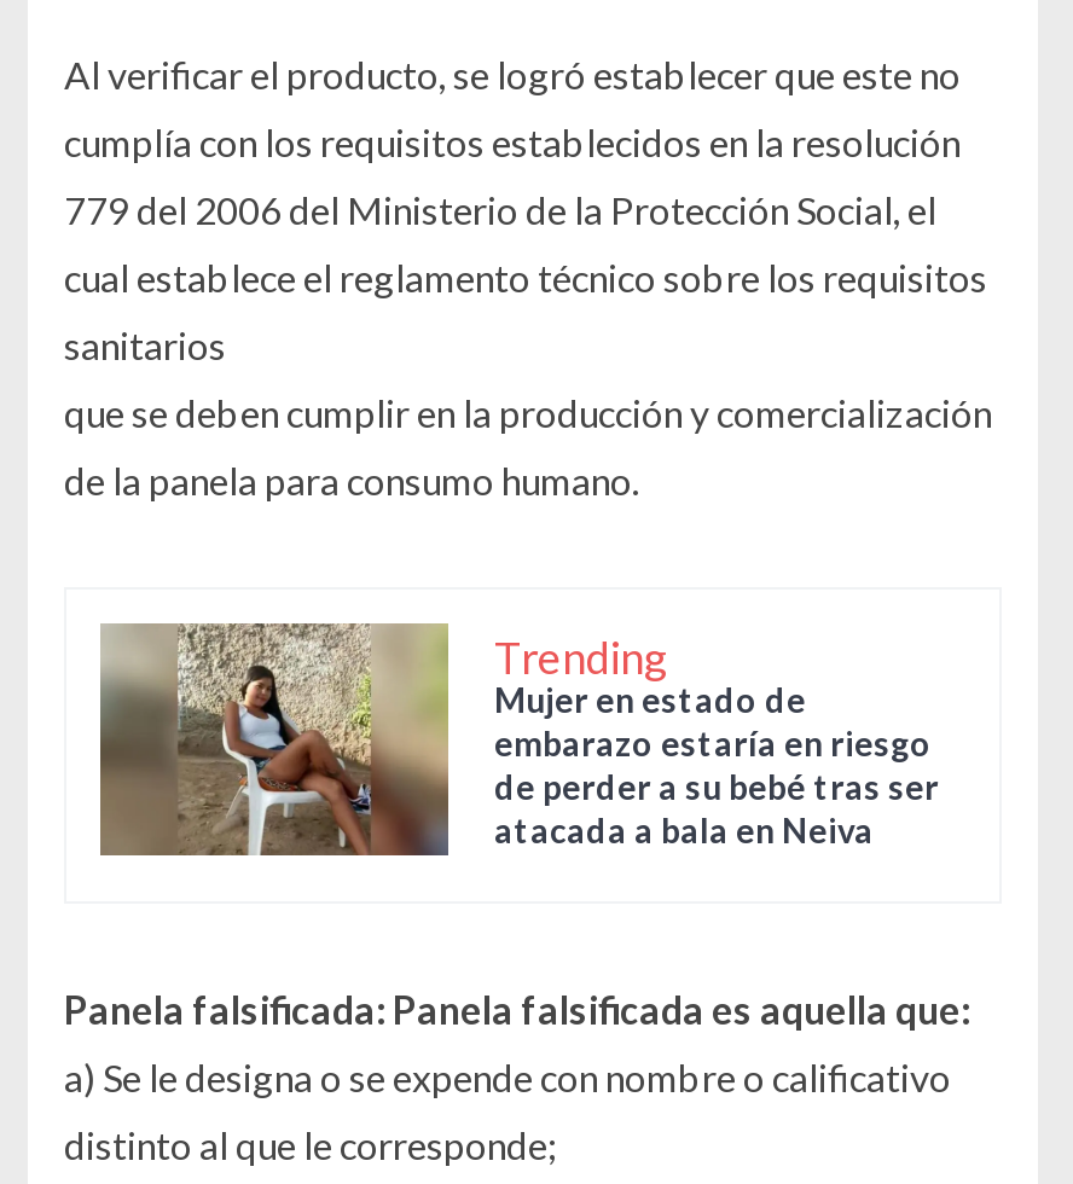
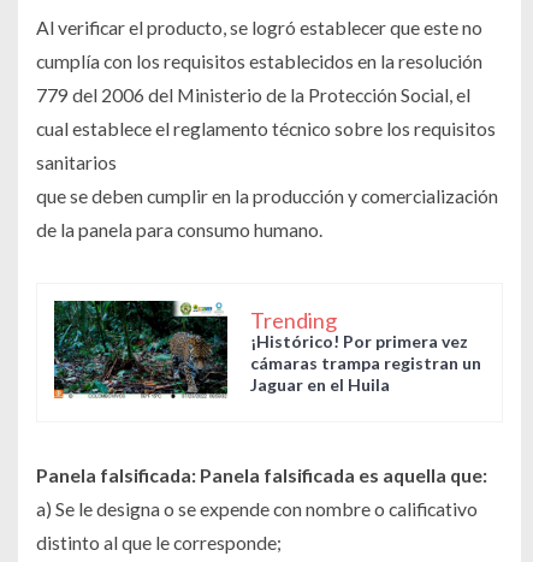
[98,621,939,858] [image] | Mujer en estado de | embarazo estaría en riesgo | de perder a su bebé tras ser | atacada a bala en Neiva -> [53,301,481,398] [image] | ¡Histórico! Por primera vez | cámaras trampa registran un | Jaguar en el Huila

